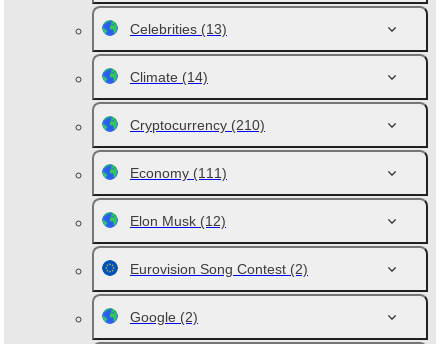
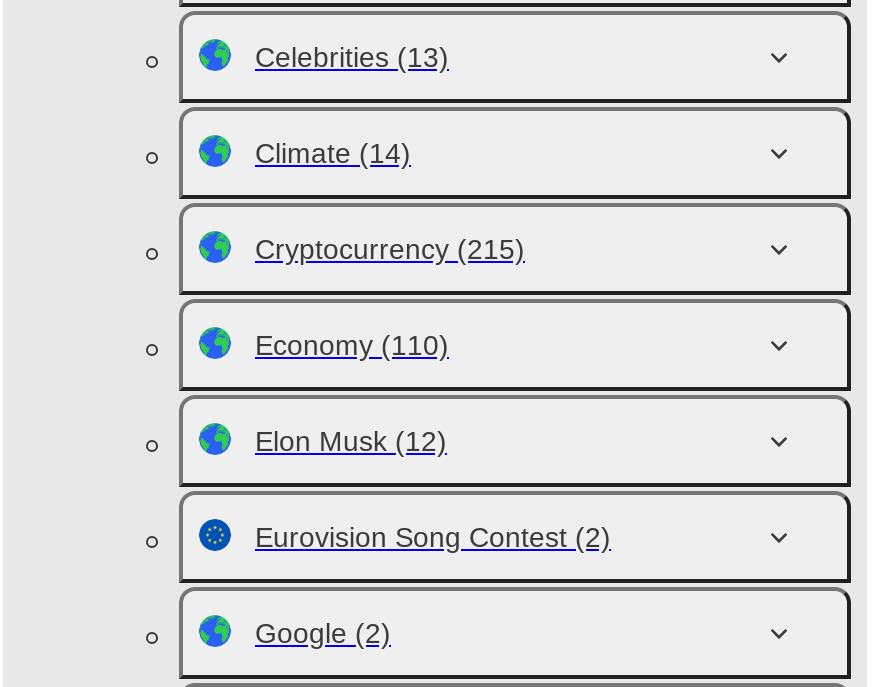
[130,117,265,133] Cryptocurrency (210) -> [255,233,525,265] Cryptocurrency (215)
[130,165,227,181] Economy (111) -> [255,329,449,361] Economy (110)

